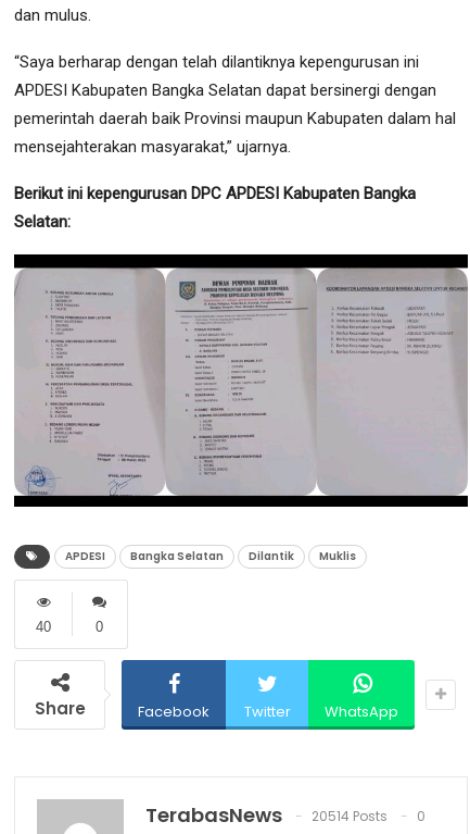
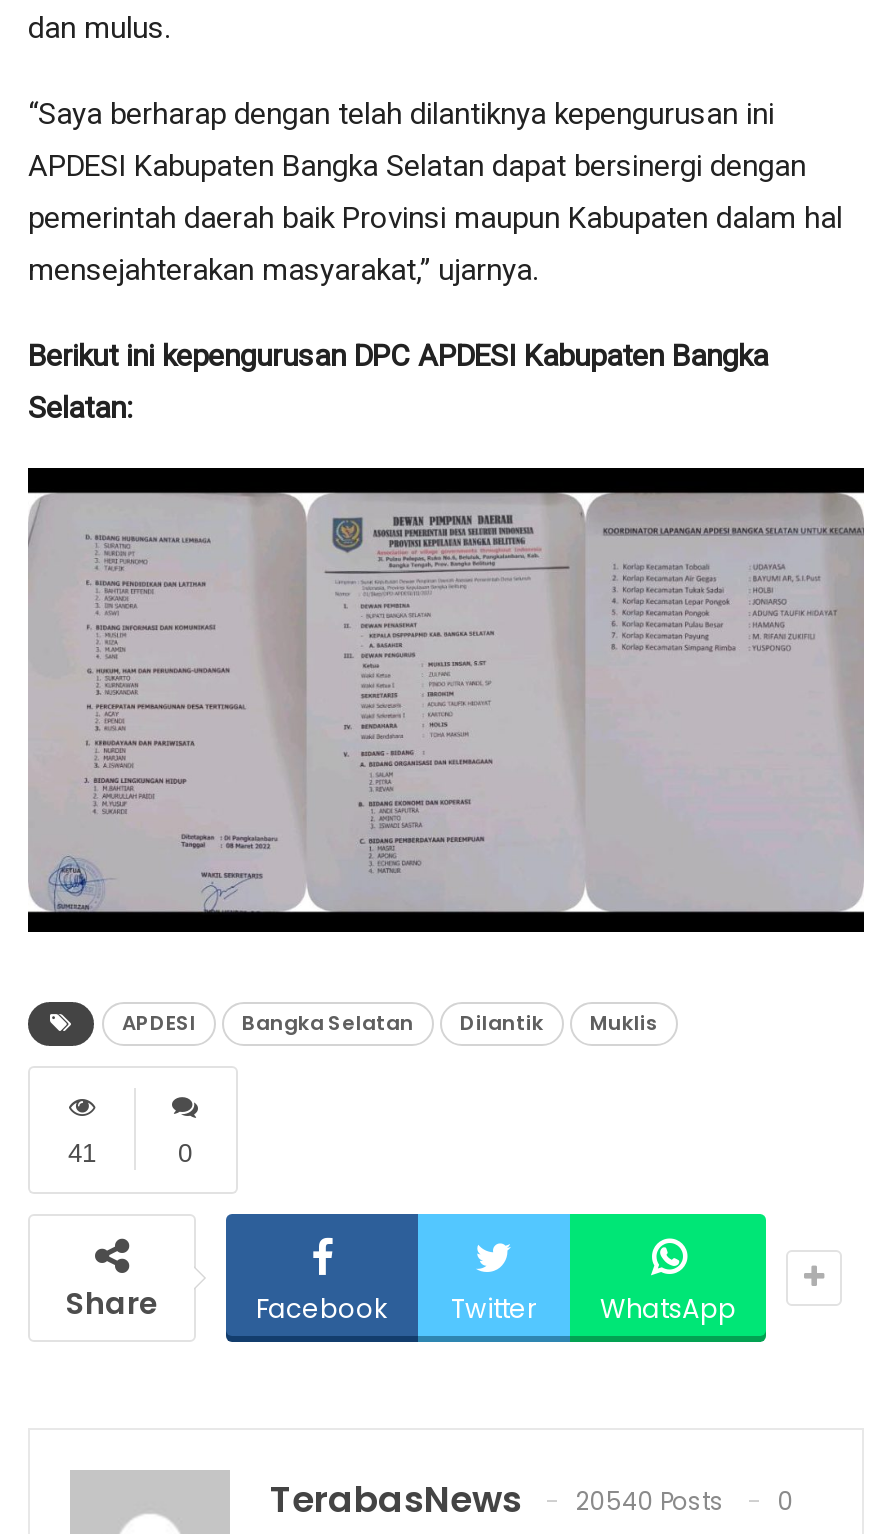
[36,618,51,635] 40 -> [68,1138,96,1168] 41
[145,801,425,828] TerabasNews 20514 Posts 0 -> [270,1474,794,1524] TerabasNews 20540 Posts 0

